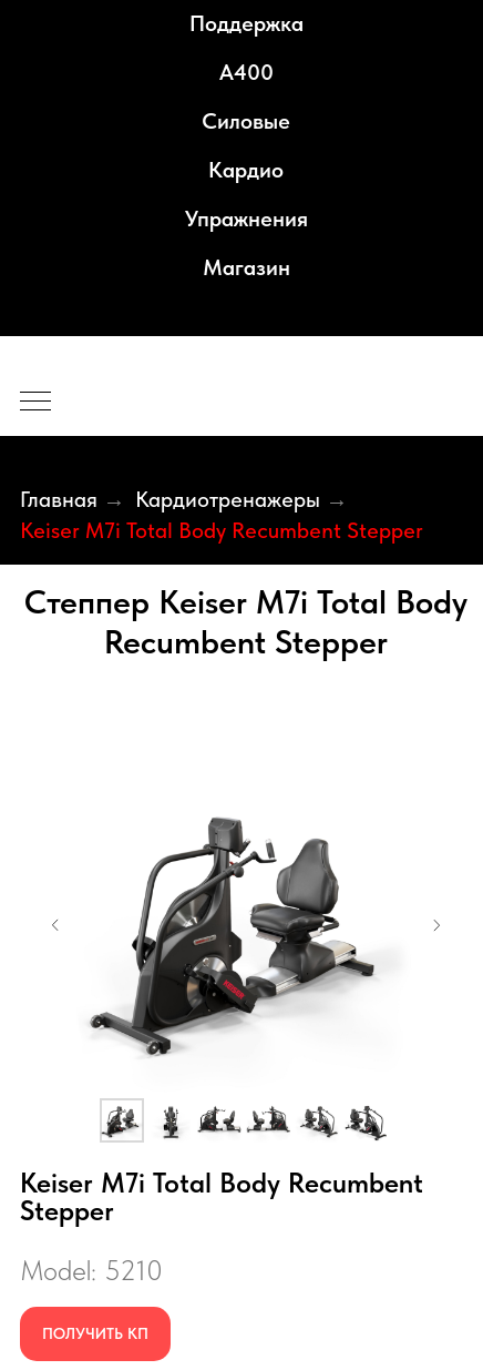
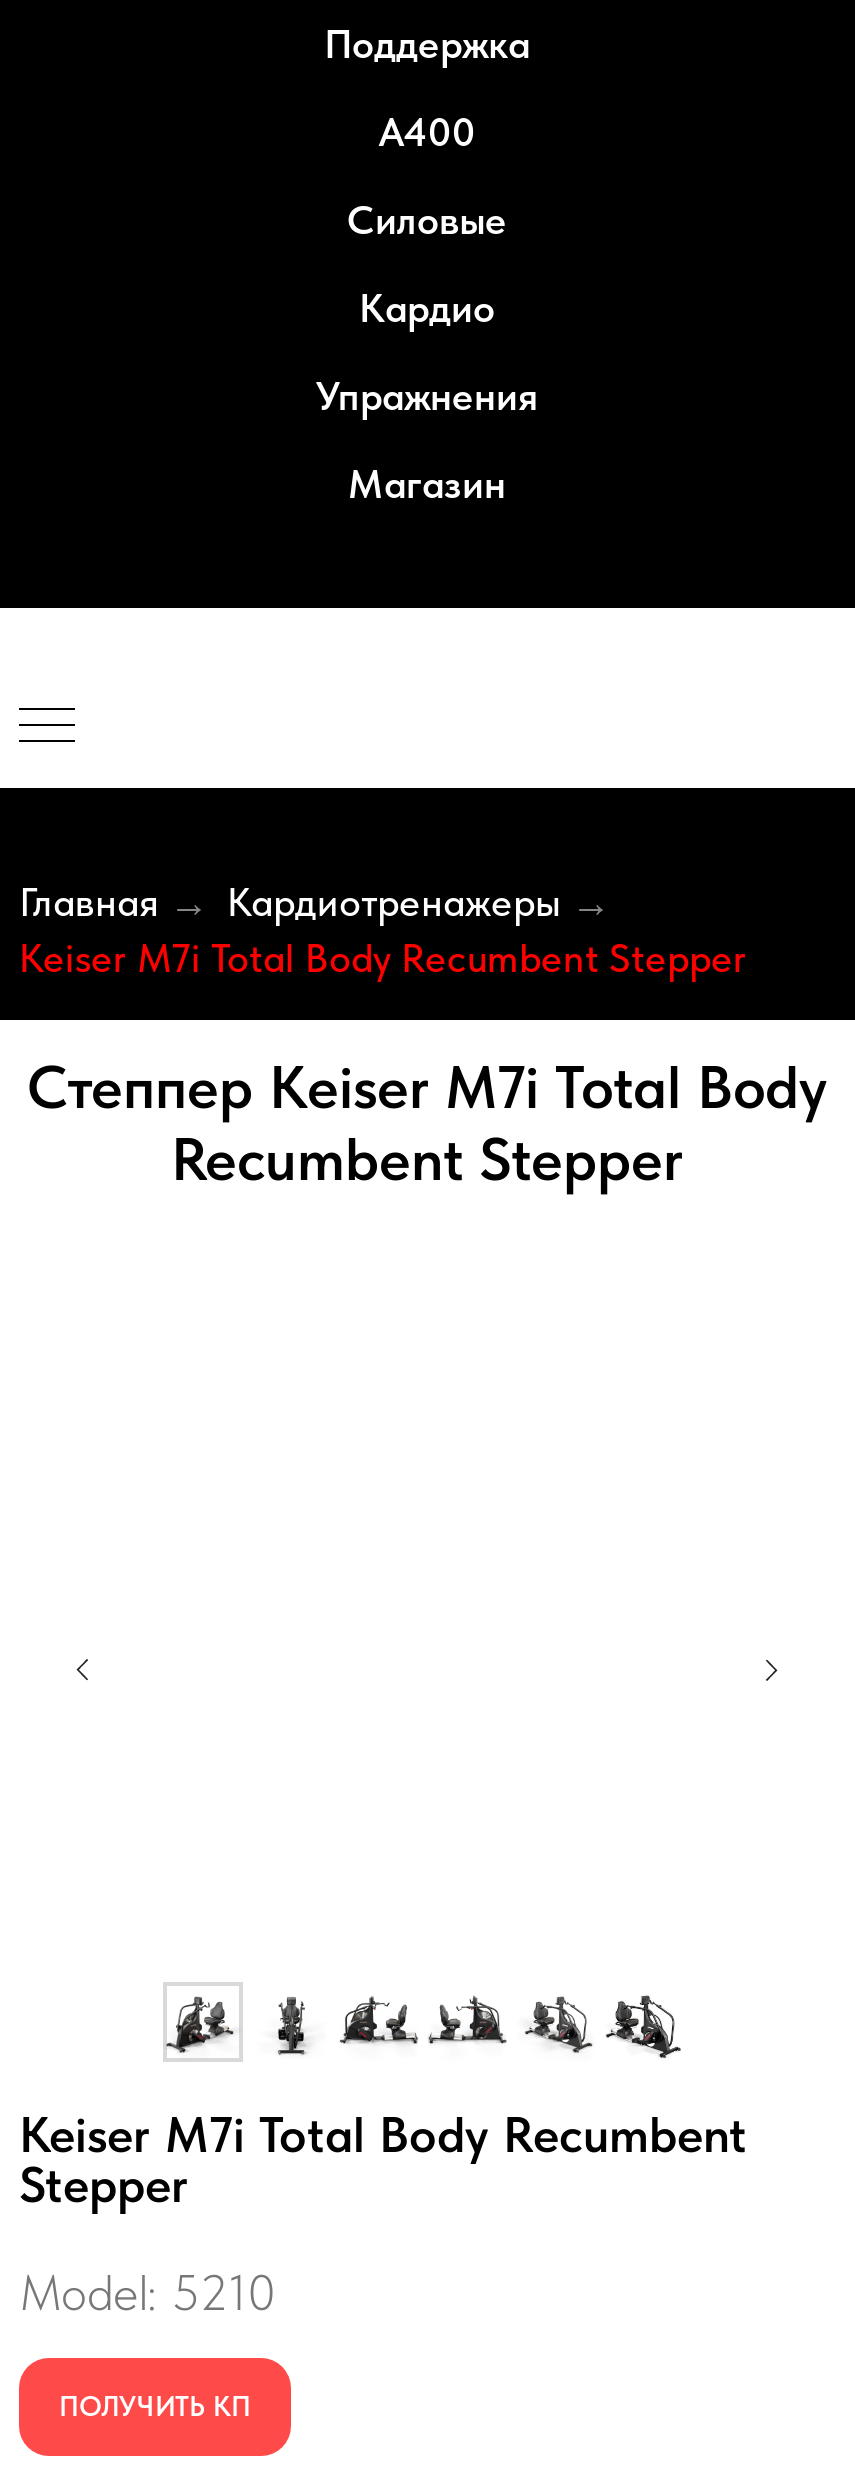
[89,816,376,1057] [image] -> none

